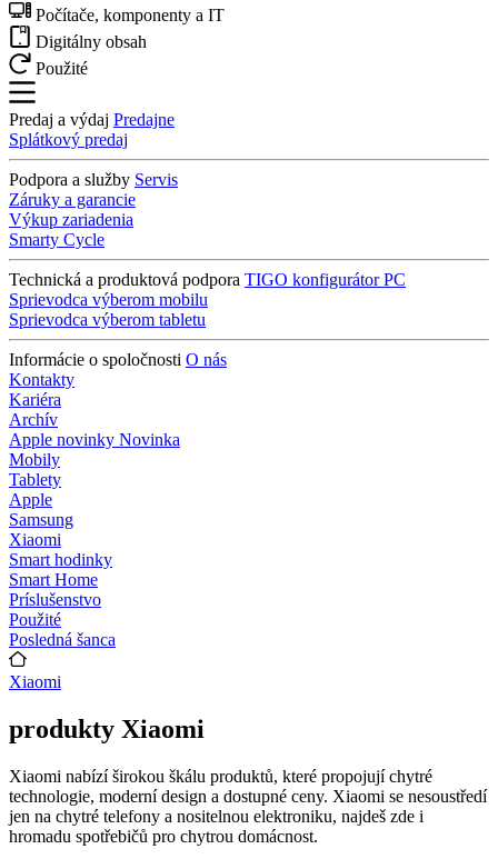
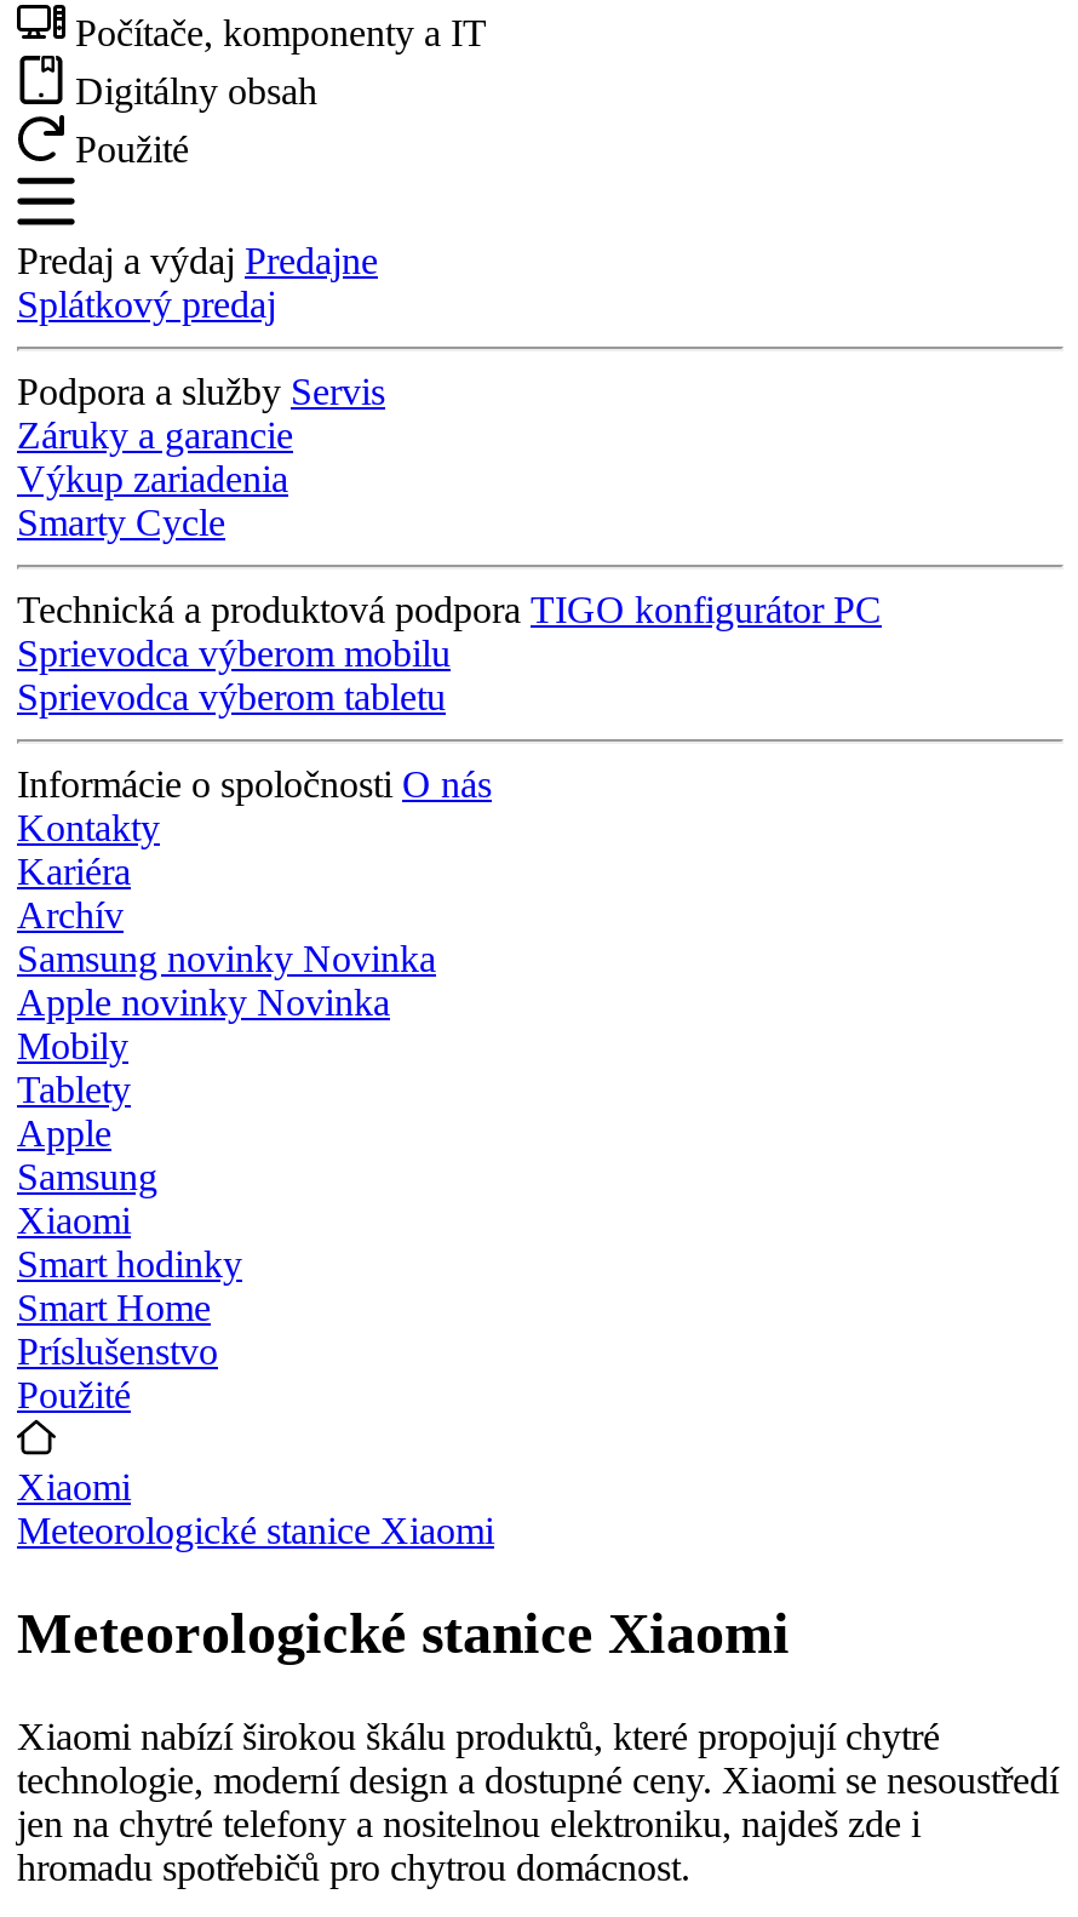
none -> [17,938,436,979] Samsung novinky Novinka
[9,630,116,649] Posledná šanca -> none
[9,714,205,743] produkty Xiaomi -> [17,1510,790,1664] Meteorologické stanice Xiaomi | Meteorologické stanice Xiaomi

